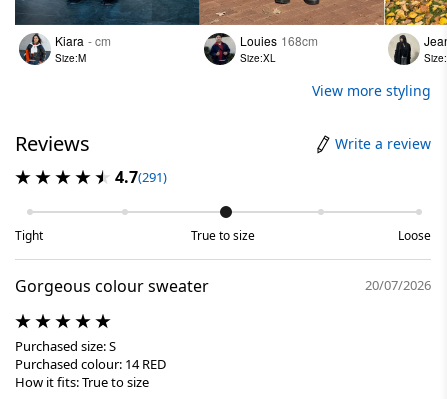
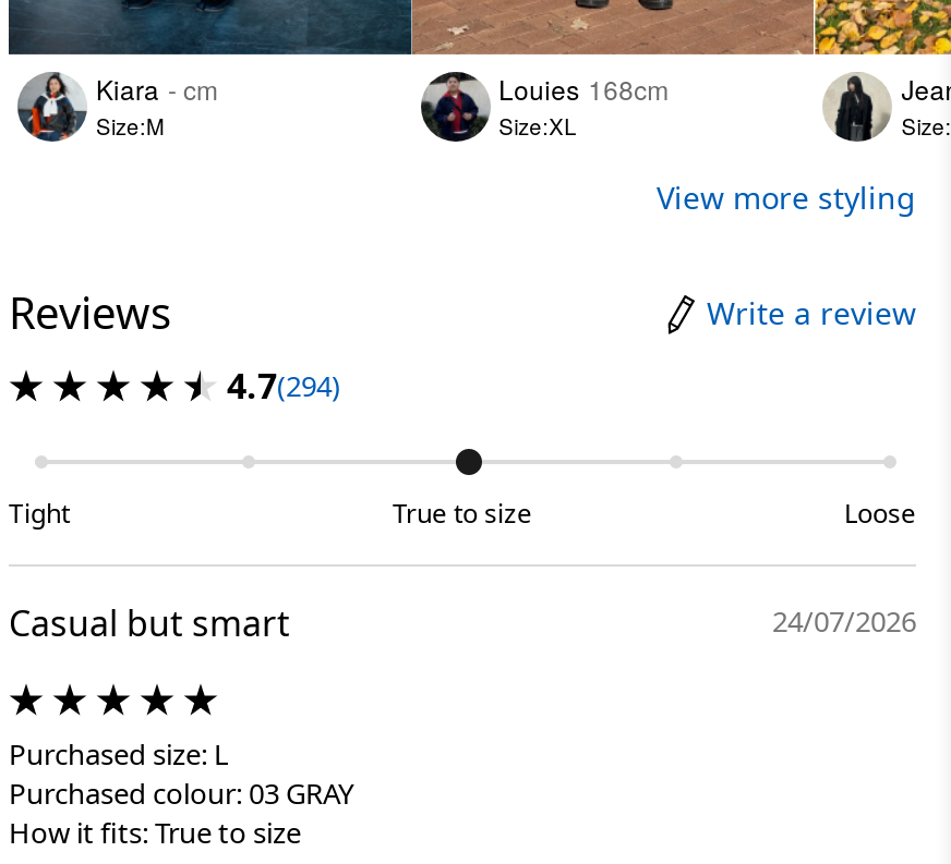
[115,165,167,187] 4.7(291) -> [227,361,340,409] 4.7(294)
[15,274,431,296] Gorgeous colour sweater | 20/07/2026 -> [9,598,916,646] Casual but smart | 24/07/2026
[15,336,166,372] Purchased size: S | Purchased colour: 14 RED -> [9,733,353,812] Purchased size: L | Purchased colour: 03 GRAY

